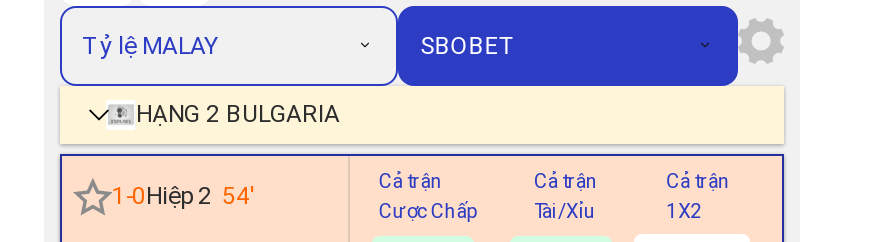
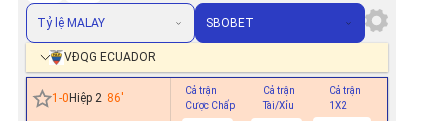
[136,100,340,128] HẠNG 2 BULGARIA -> [64,50,156,64] VĐQG ECUADOR
[112,182,256,210] 1 - 0Hiệp 2 54' -> [52,91,124,105] 1 - 0Hiệp 2 86'

